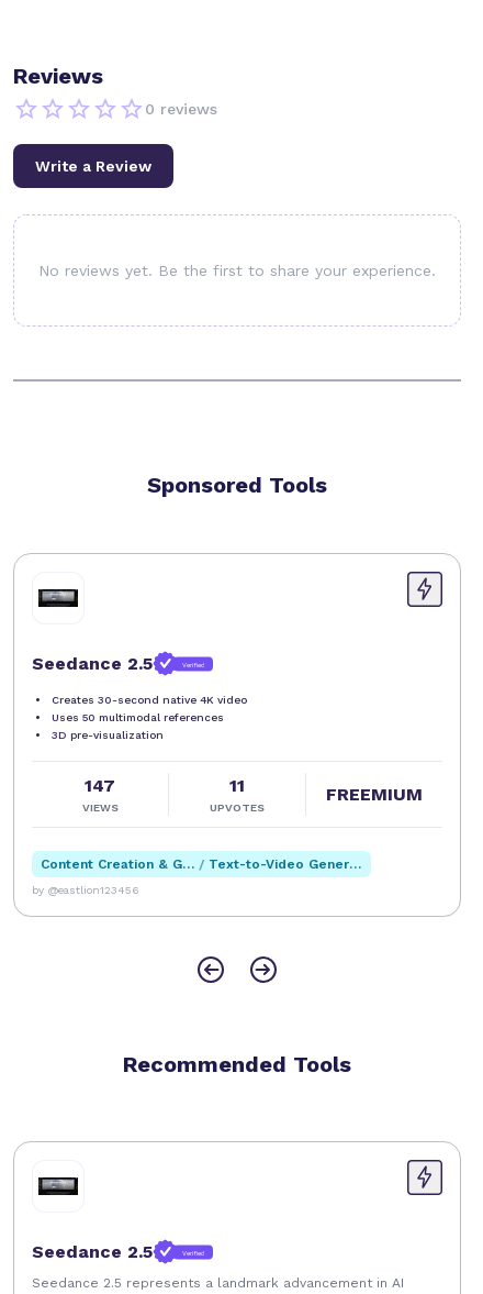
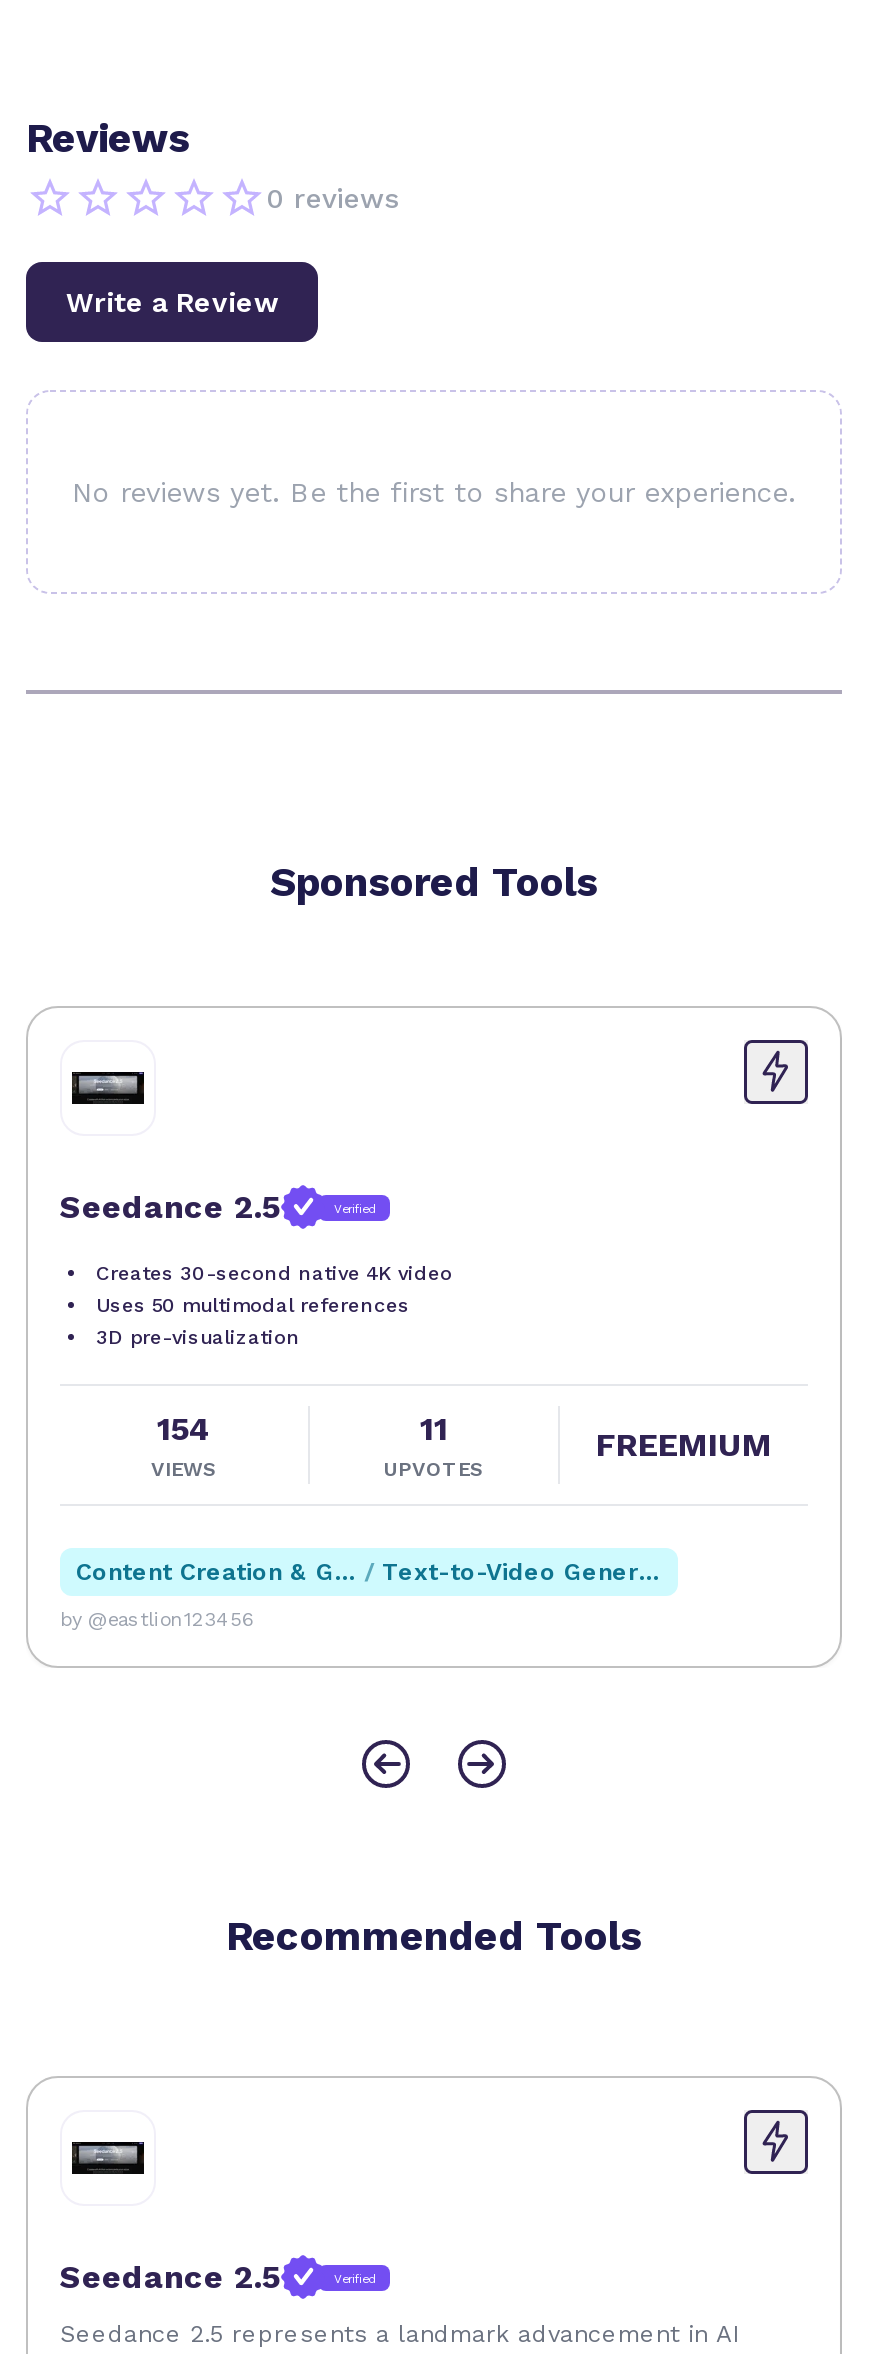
[85,775,115,796] 147 -> [157,1410,211,1448] 154

